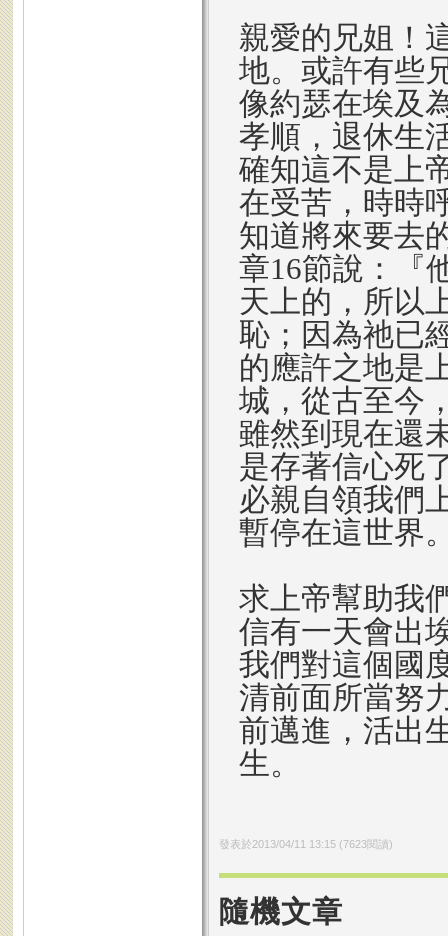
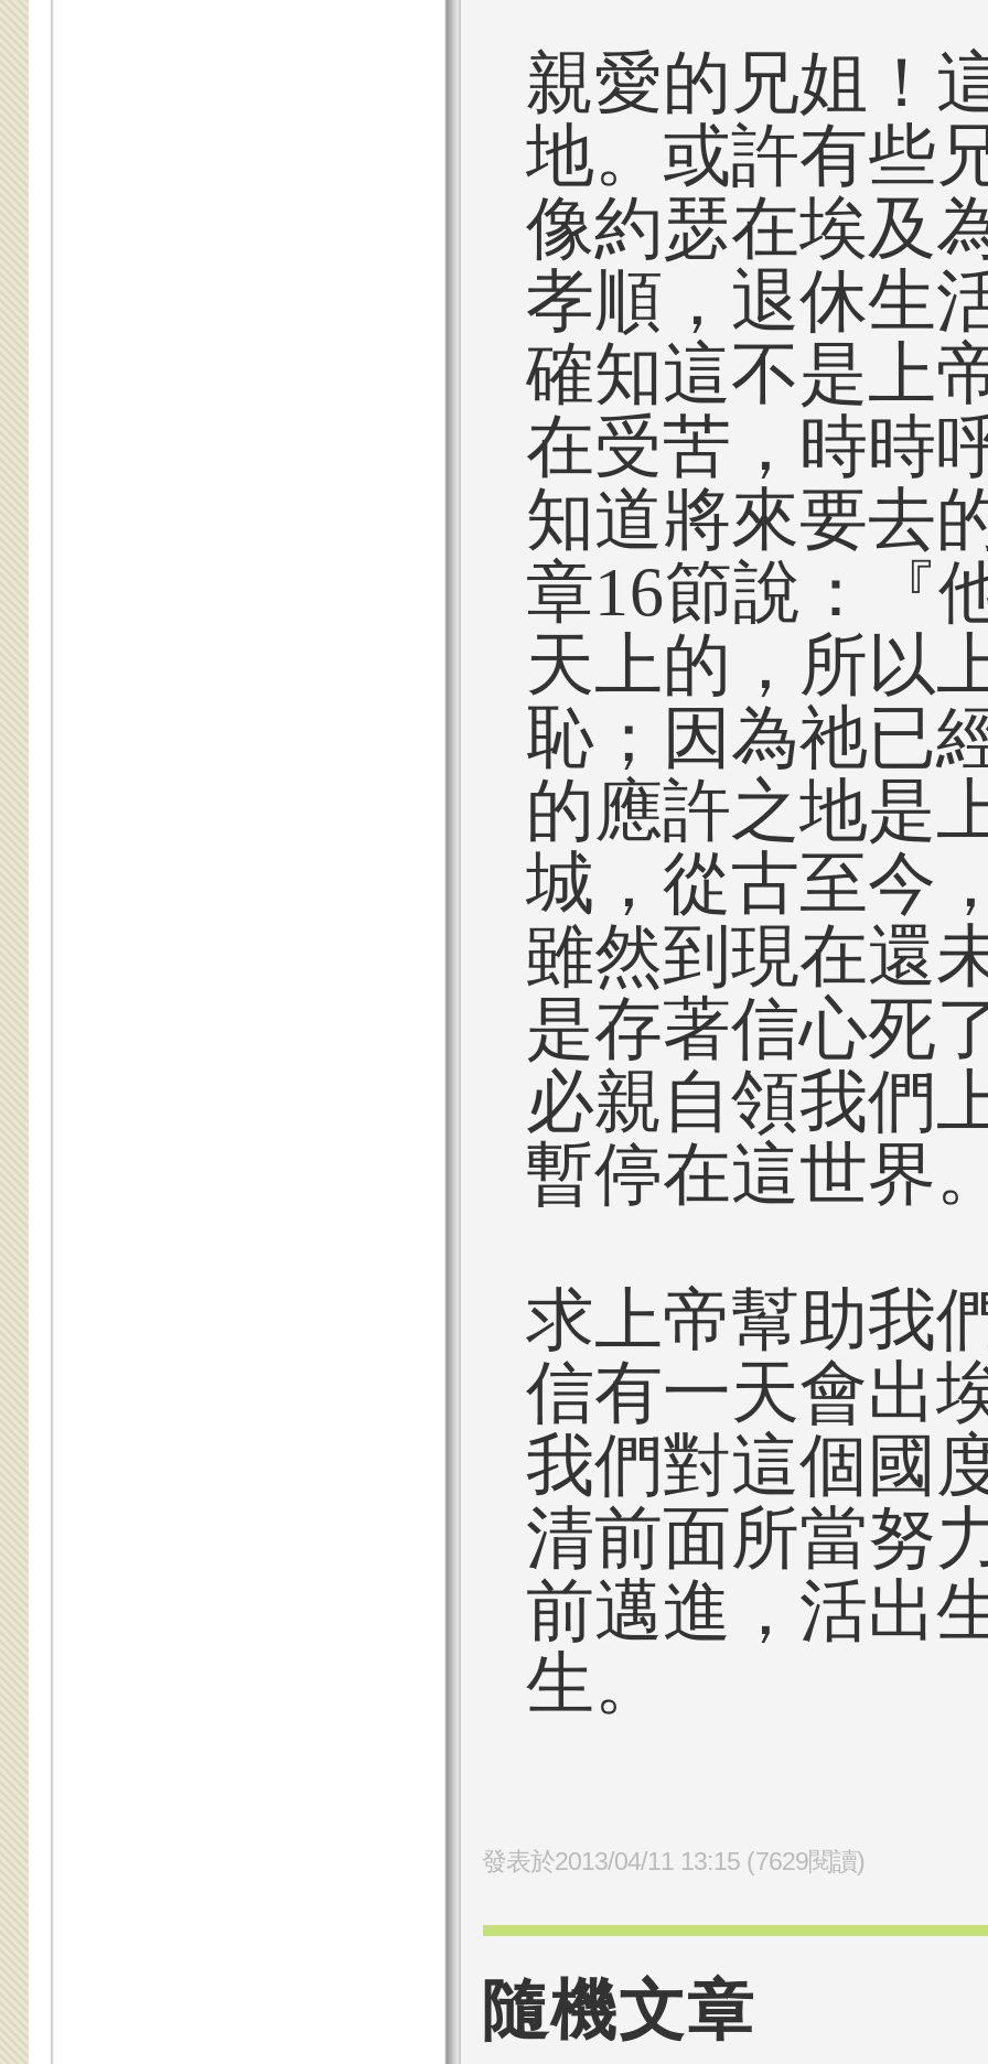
[218,838,392,850] 發表於2013/04/11 13:15 (7623閱讀) -> [482,1848,866,1874] 發表於2013/04/11 13:15 (7629閱讀)

